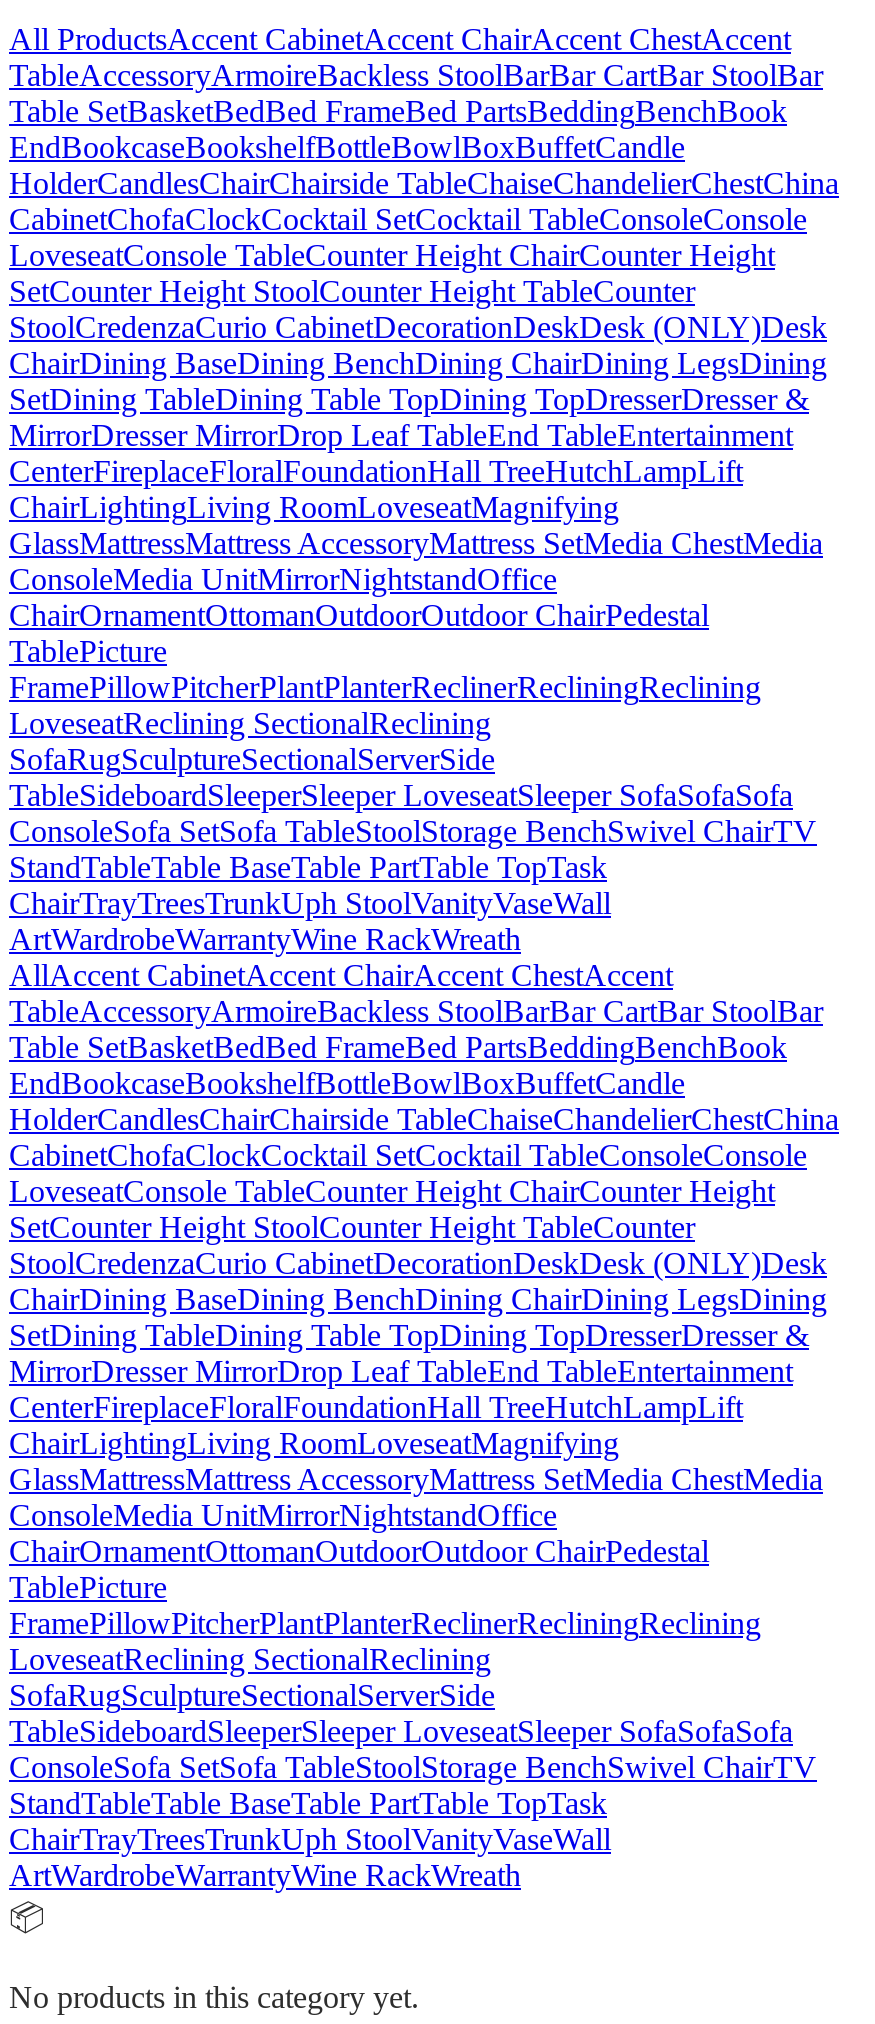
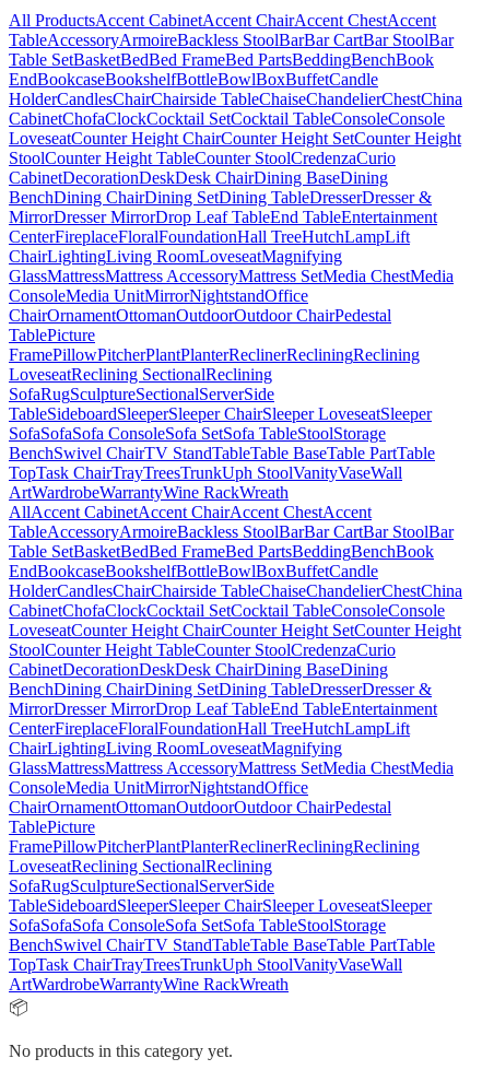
[9,237,827,415] LoveseatConsole TableCounter Height ChairCounter Height | SetCounter Height StoolCounter Height TableCounter | StoolCredenzaCurio CabinetDecorationDeskDesk (ONLY)Desk | ChairDining BaseDining BenchDining ChairDining LegsDining | SetDining TableDining Table TopDining TopDresserDresser & -> [9,129,461,206] LoveseatCounter Height ChairCounter Height SetCounter Height | StoolCounter Height TableCounter StoolCredenzaCurio | CabinetDecorationDeskDesk ChairDining BaseDining | BenchDining ChairDining SetDining TableDresserDresser &
[9,777,817,919] TableSideboardSleeperSleeper LoveseatSleeper SofaSofaSofa | ConsoleSofa SetSofa TableStoolStorage BenchSwivel ChairTV | StandTableTable BaseTable PartTable TopTask | ChairTrayTreesTrunkUph StoolVanityVaseWall -> [9,404,435,482] TableSideboardSleeperSleeper ChairSleeper LoveseatSleeper | SofaSofaSofa ConsoleSofa SetSofa TableStoolStorage | BenchSwivel ChairTV StandTableTable BaseTable PartTable | TopTask ChairTrayTreesTrunk Uph StoolVanityVaseWall
[9,1173,827,1351] LoveseatConsole TableCounter Height ChairCounter Height | SetCounter Height StoolCounter Height TableCounter | StoolCredenzaCurio CabinetDecorationDeskDesk (ONLY)Desk | ChairDining BaseDining BenchDining ChairDining LegsDining | SetDining TableDining Table TopDining TopDresserDresser & -> [9,620,461,698] LoveseatCounter Height ChairCounter Height SetCounter Height | StoolCounter Height TableCounter StoolCredenzaCurio | CabinetDecorationDeskDesk ChairDining BaseDining | BenchDining ChairDining SetDining TableDresserDresser &
[9,1713,817,1855] TableSideboardSleeperSleeper LoveseatSleeper SofaSofaSofa | ConsoleSofa SetSofa TableStoolStorage BenchSwivel ChairTV | StandTableTable BaseTable PartTable TopTask | ChairTrayTreesTrunkUph StoolVanityVaseWall -> [9,896,435,973] TableSideboardSleeperSleeper ChairSleeper LoveseatSleeper | SofaSofaSofa ConsoleSofa SetSofa TableStoolStorage | BenchSwivel ChairTV StandTableTable BaseTable PartTable | TopTask ChairTrayTreesTrunk Uph StoolVanityVaseWall

